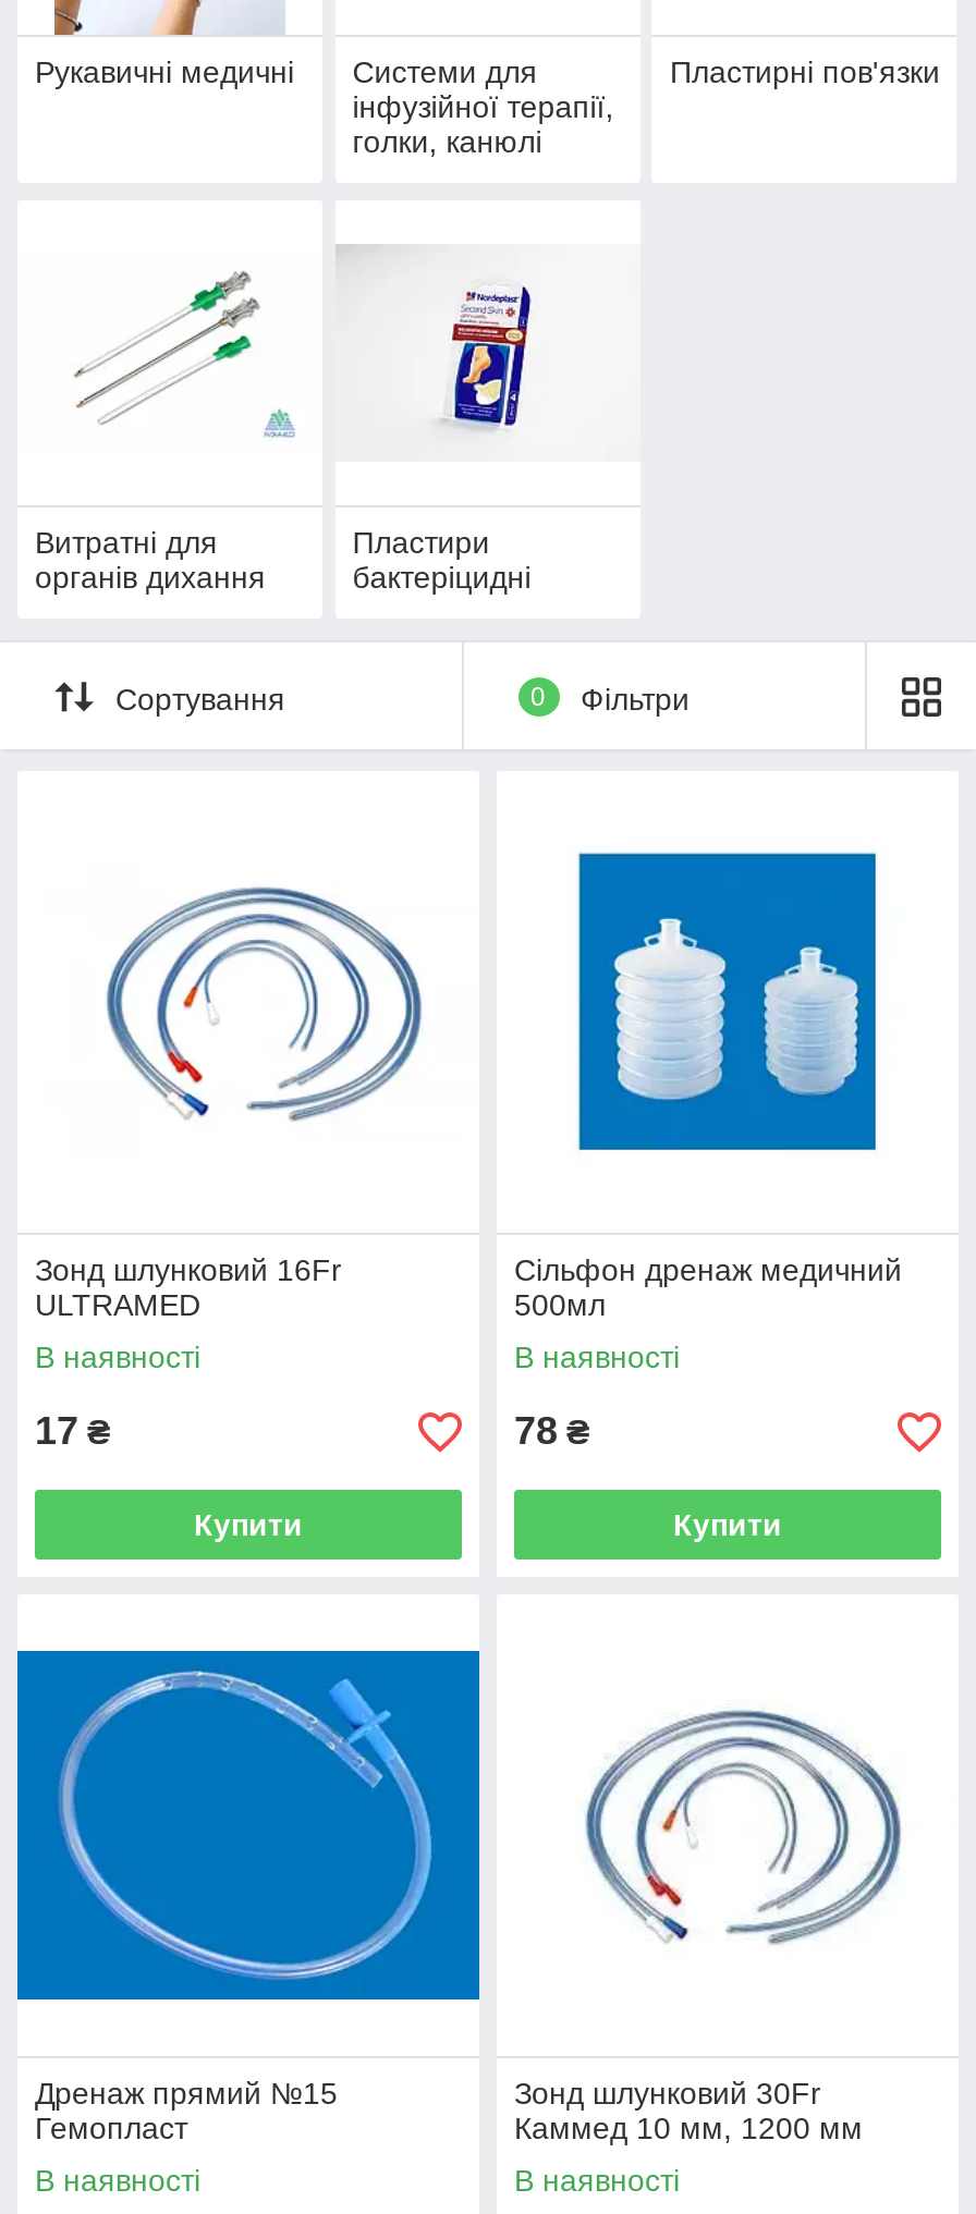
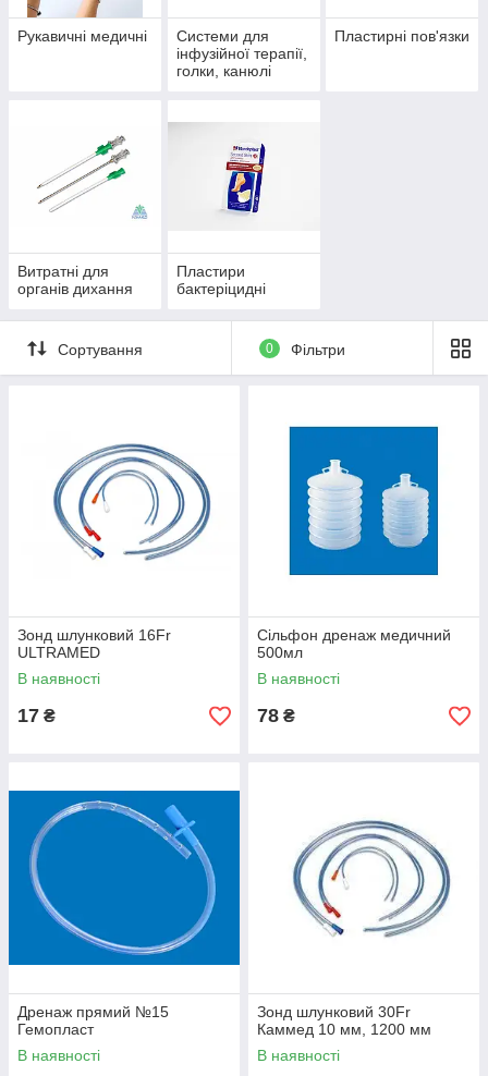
[194,1508,303,1543] Купити -> none
[673,1508,782,1543] Купити -> none

